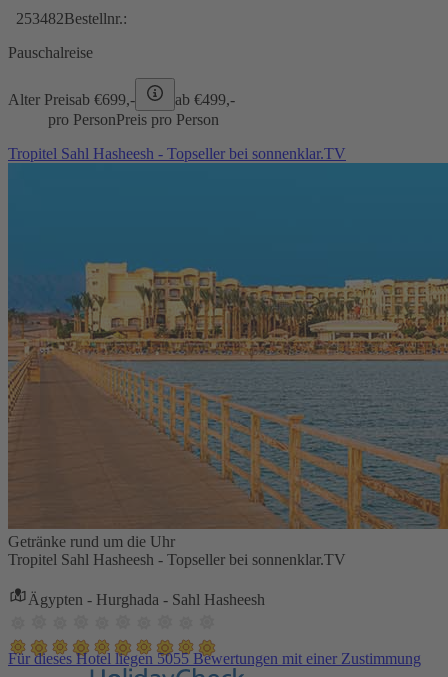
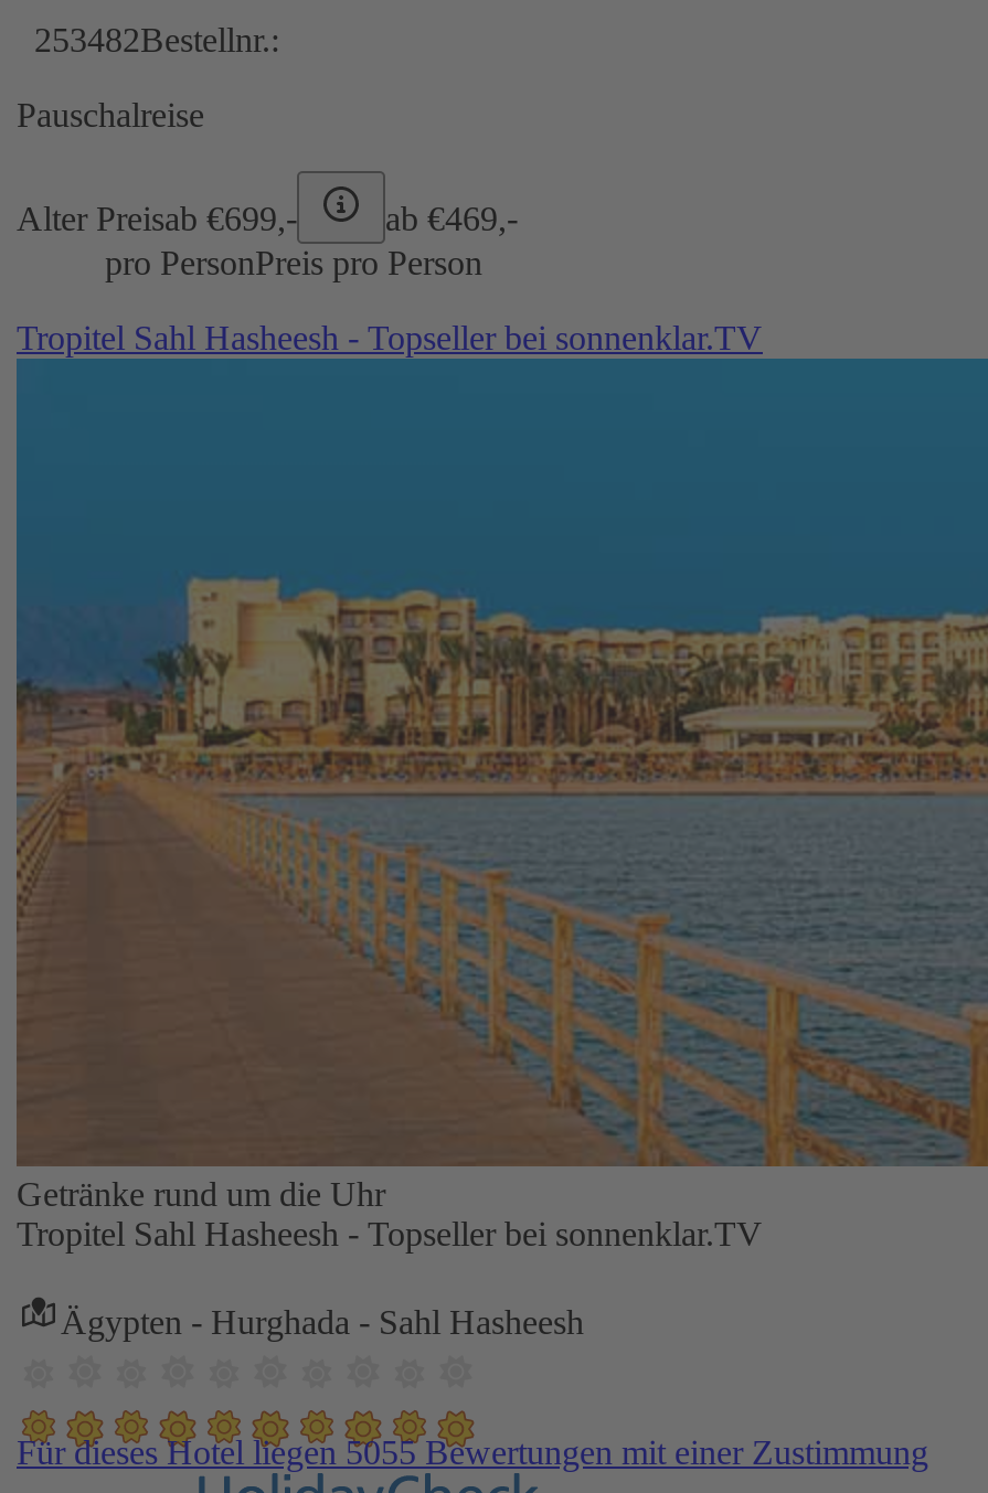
[175,90,235,107] ab €499,- -> [385,199,518,236] ab €469,-

